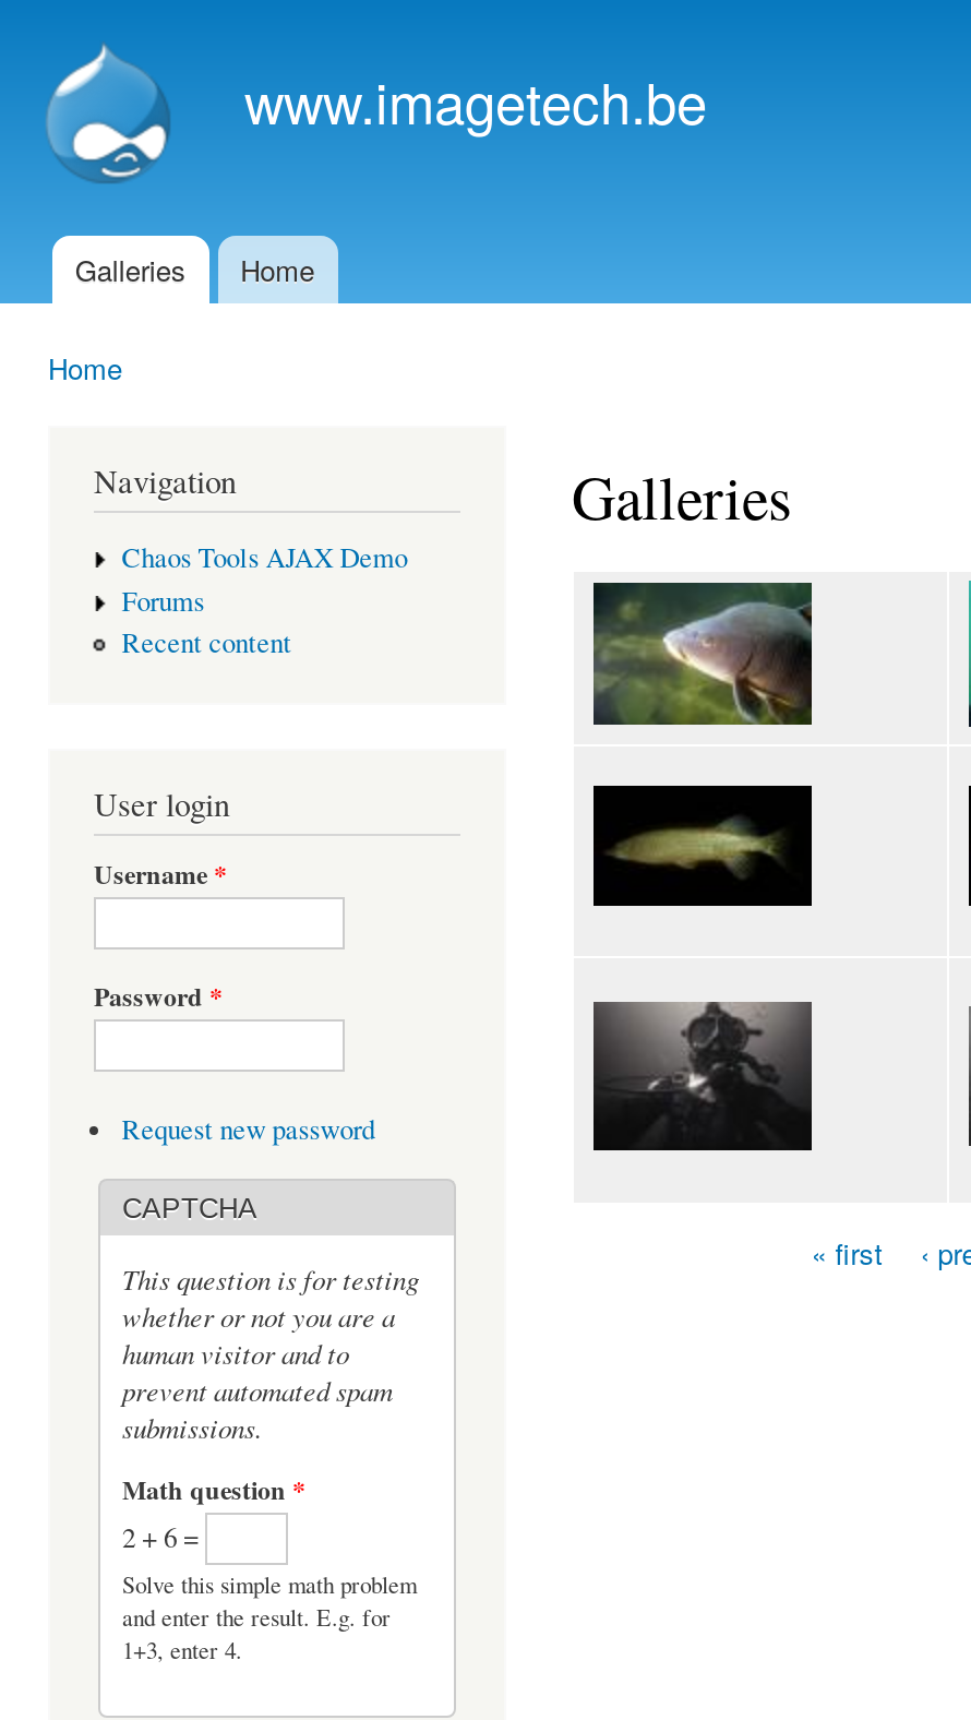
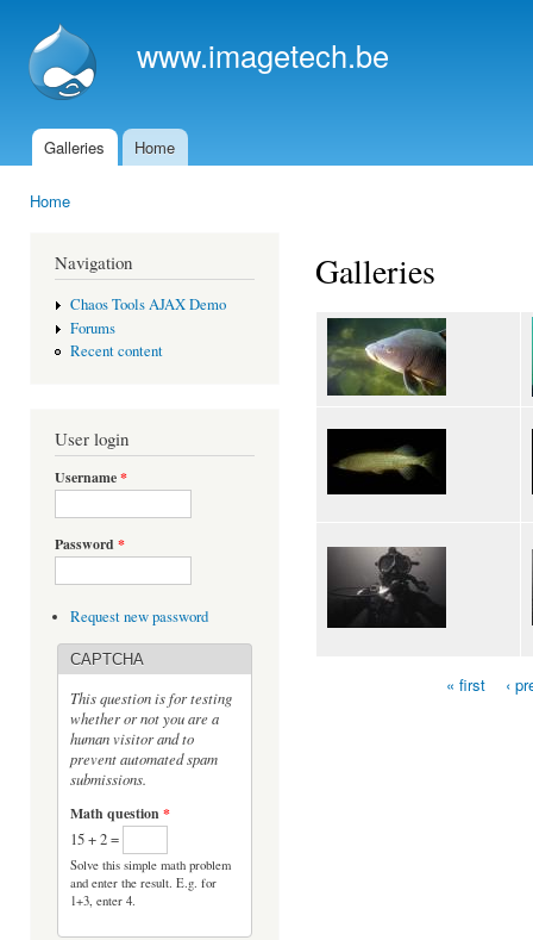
[122,1518,205,1555] 2 + 6 = -> [70,829,123,849] 15 + 2 =

